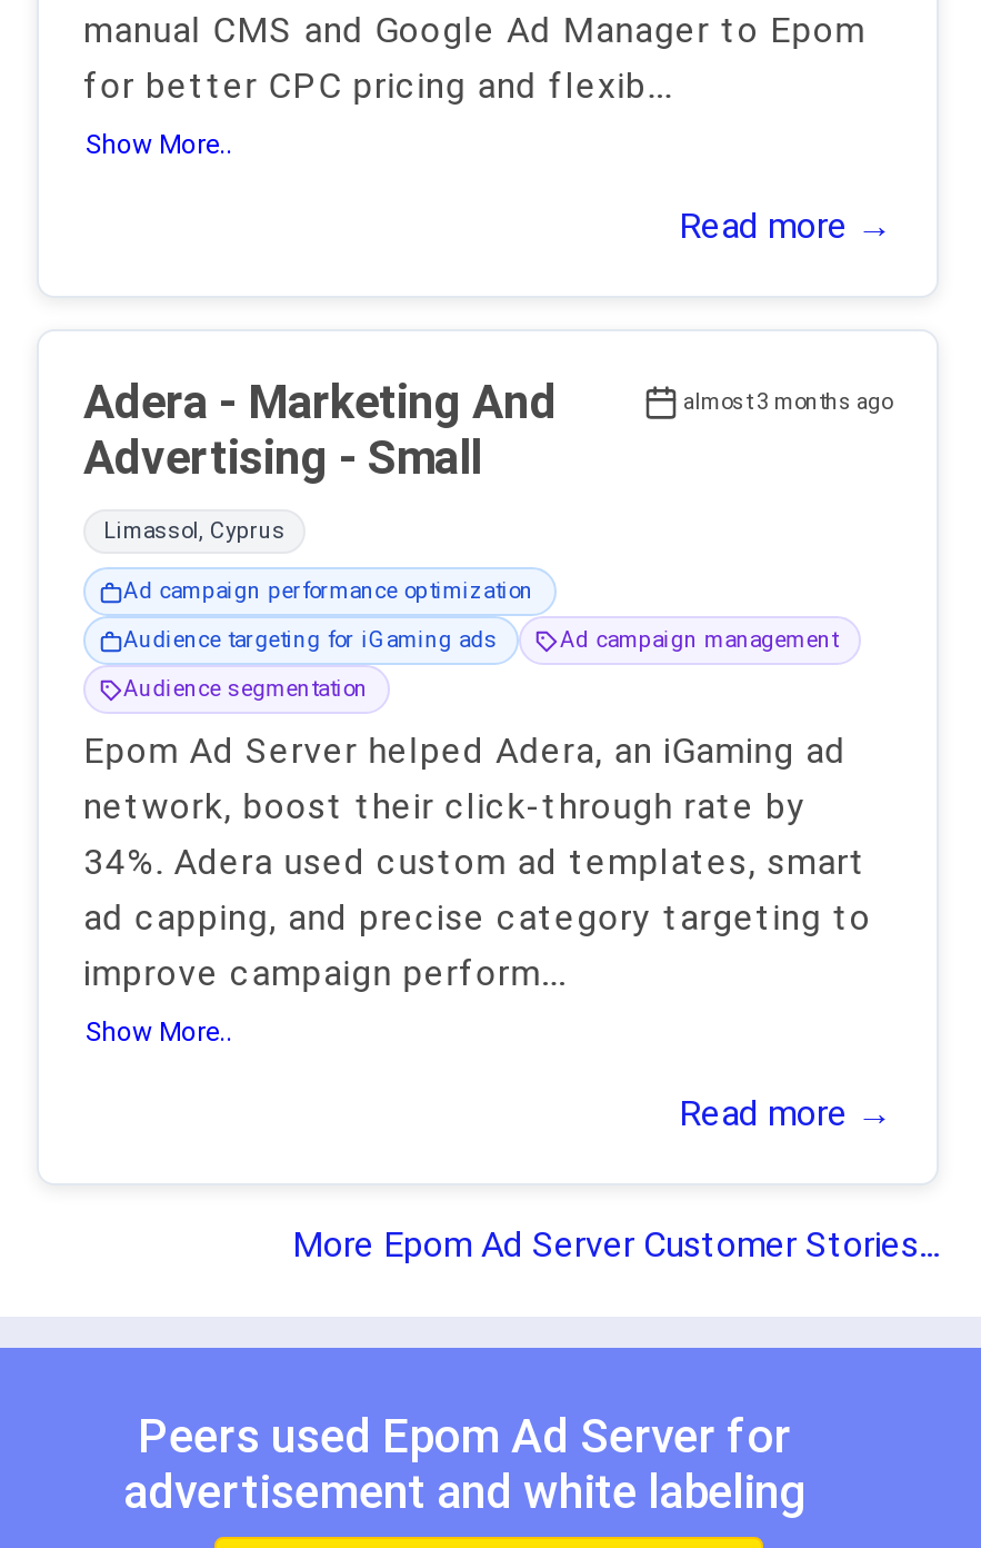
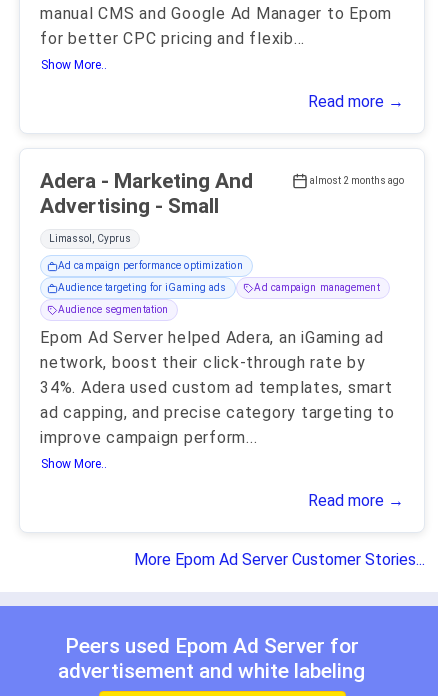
[683,390,892,415] almost 3 months ago -> [310,175,404,186] almost 2 months ago

